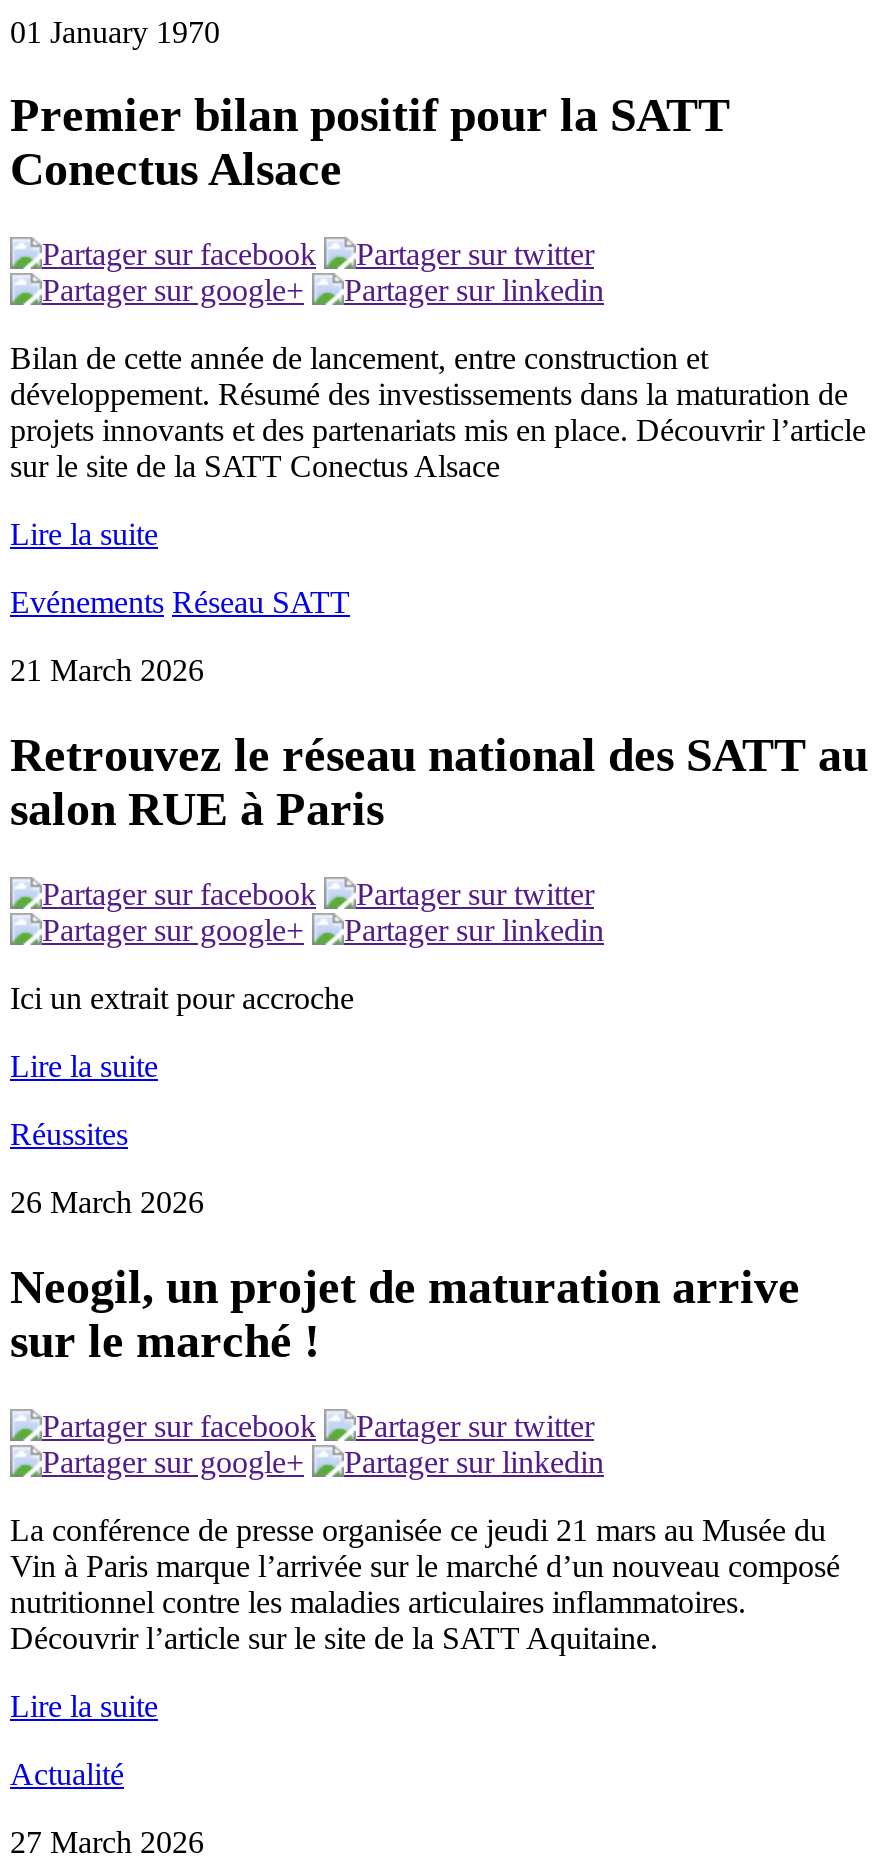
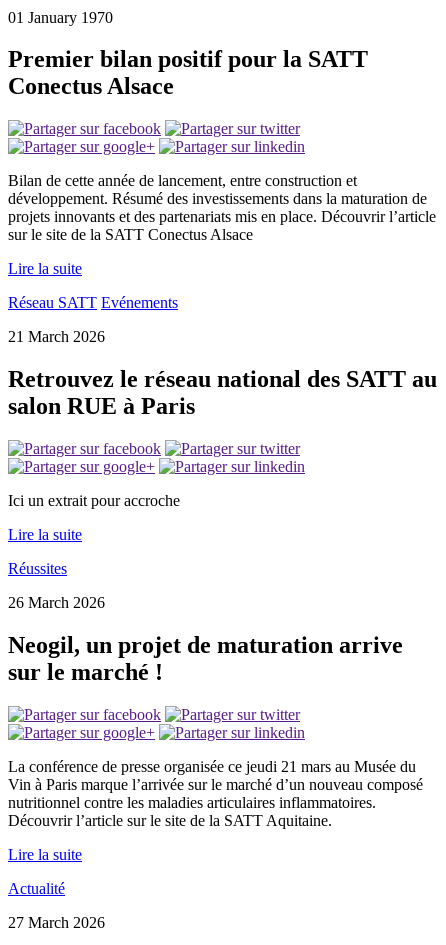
[10,586,350,620] Evénements Réseau SATT -> [8,294,178,311] Réseau SATT Evénements

